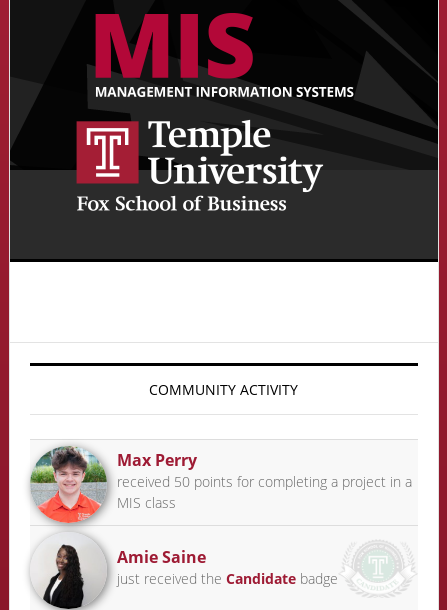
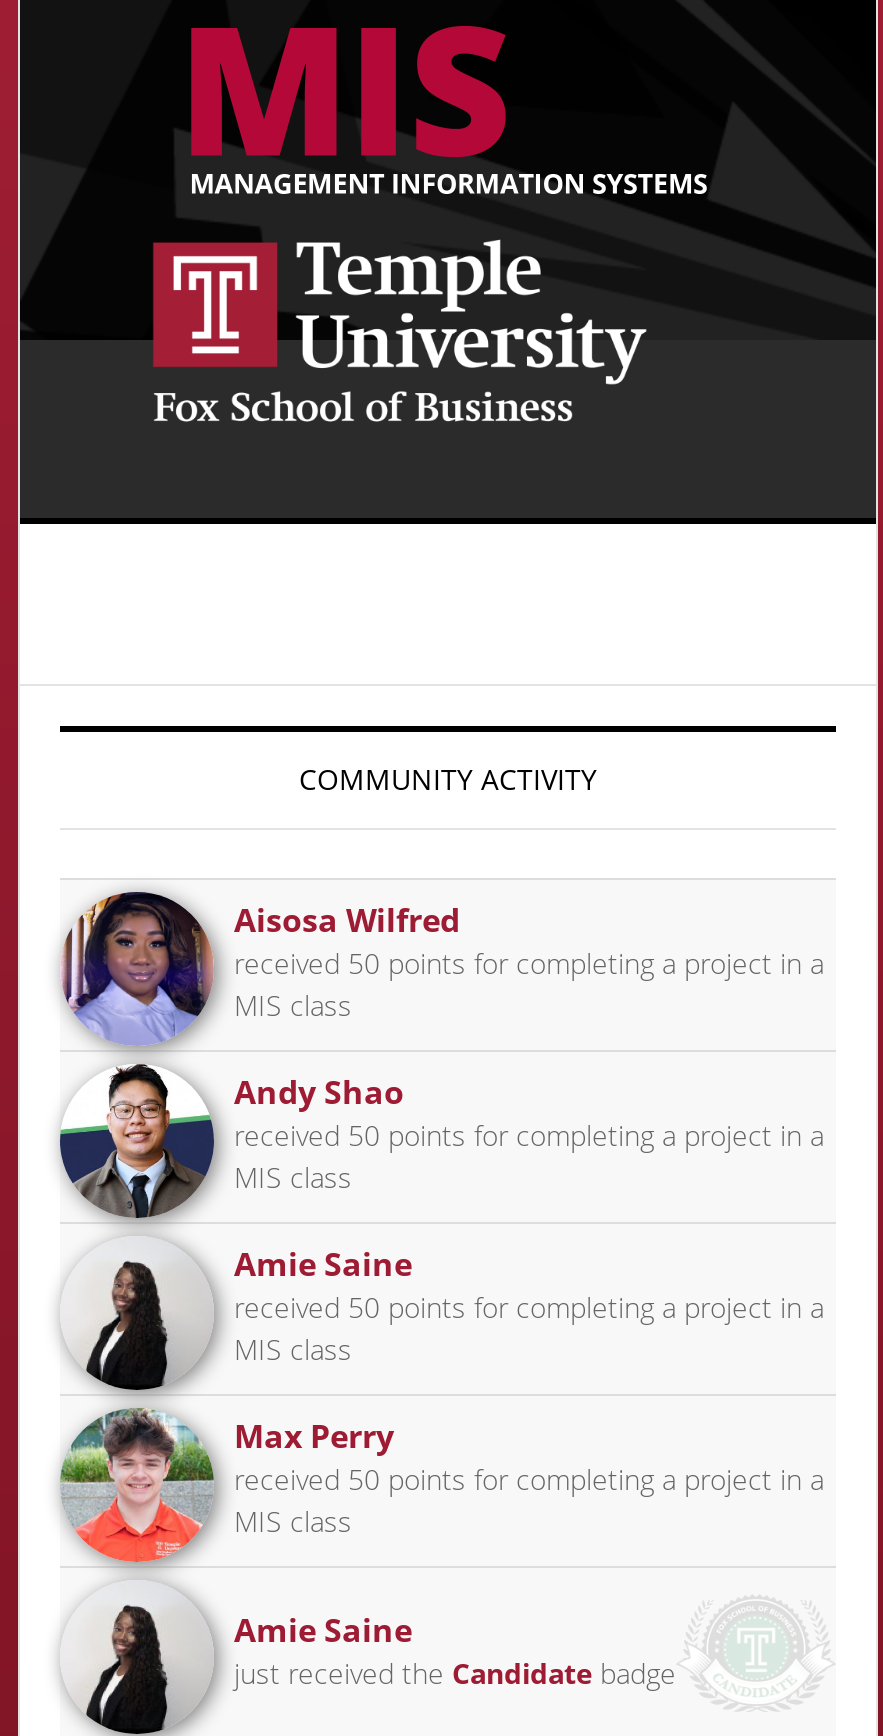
none -> [58,1062,206,1398] [image]
none -> [62,892,824,1368] [image] | Aisosa Wilfred | received 50 points for completing a project in a | MIS class | Andy Shao | received 50 points for completing a project in a | MIS class | Amie Saine | received 50 points for completing a project in a | MIS class

